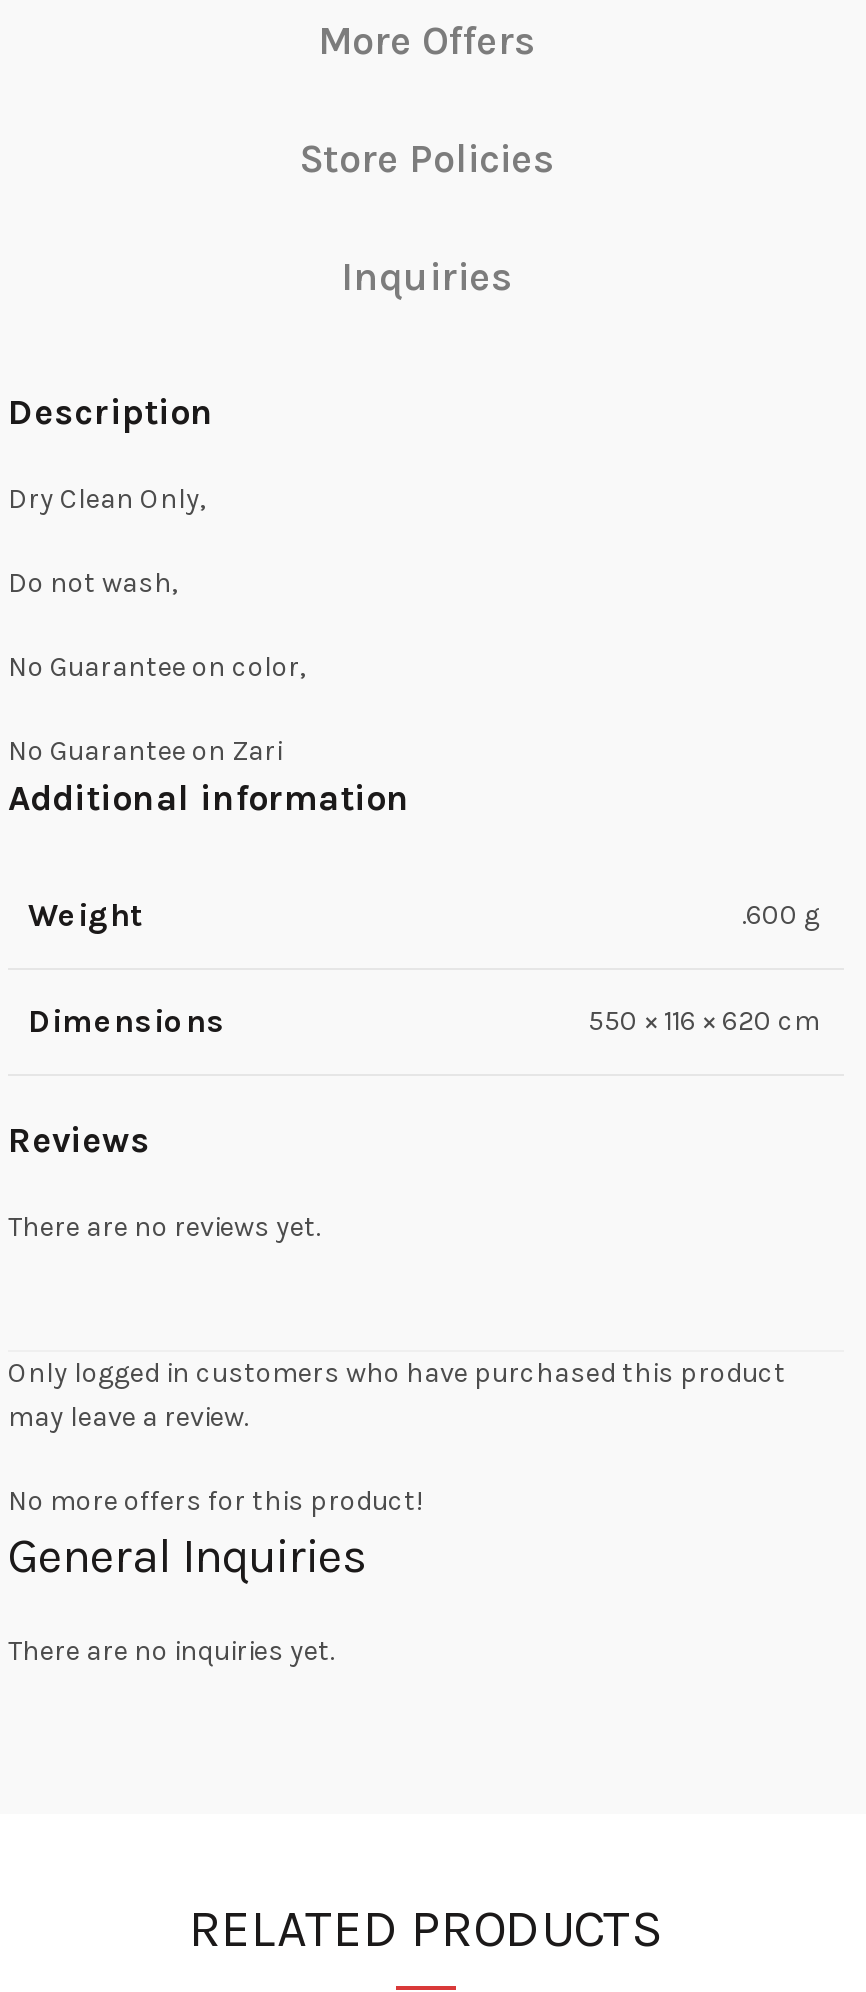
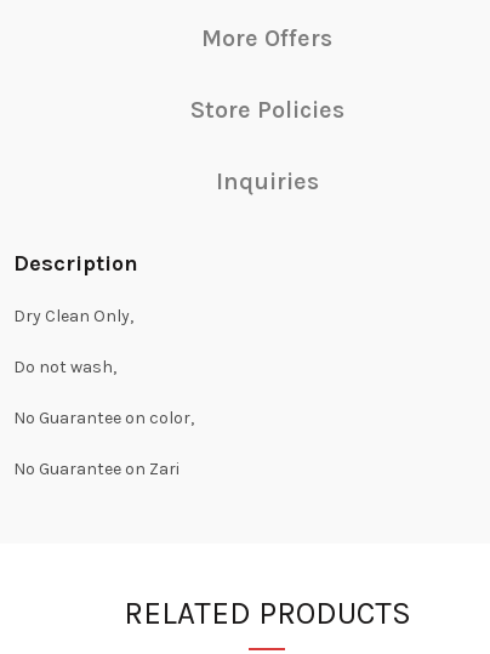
[8,776,820,1244] Additional information | Weight | .600 g | Dimensions | 550 × 116 × 620 cm | Reviews | There are no reviews yet. -> none
[8,1356,786,1668] Only logged in customers who have purchased this product | may leave a review. | No more offers for this product! | General Inquiries | There are no inquiries yet. -> none

